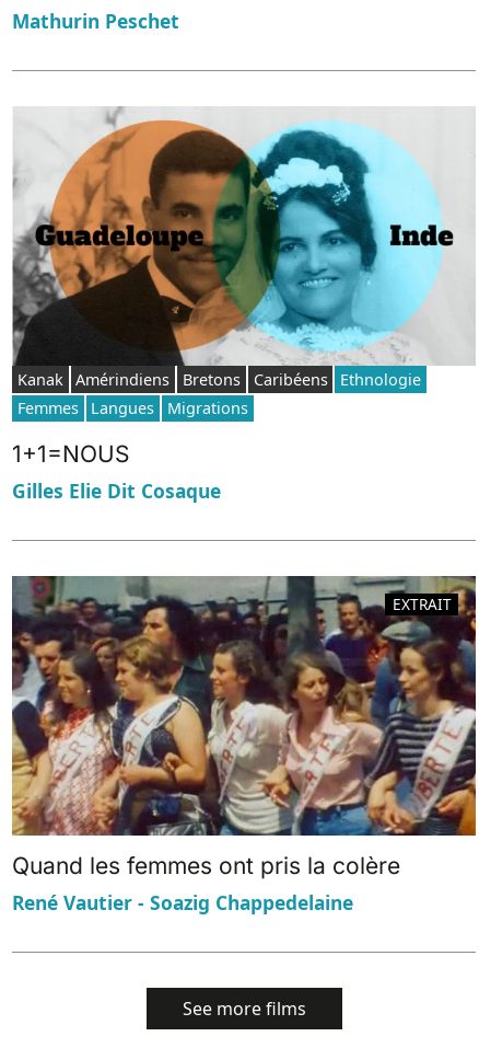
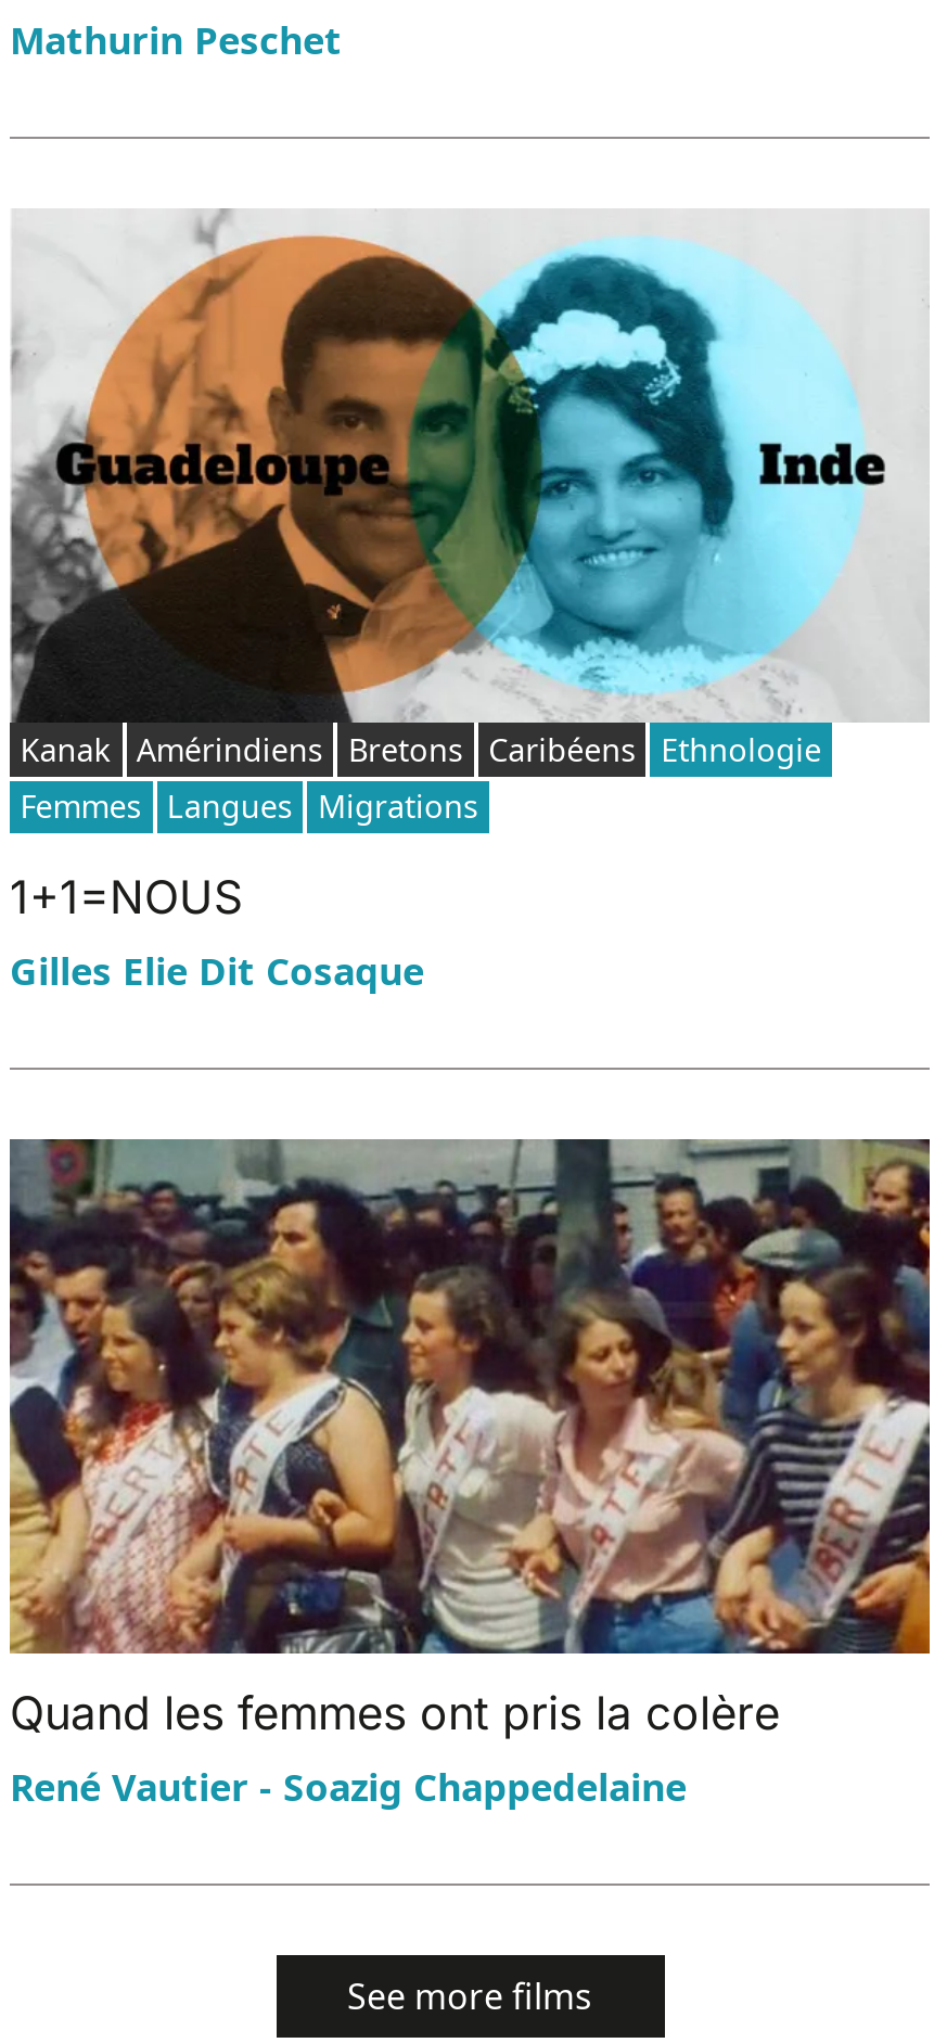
[392,593,451,614] EXTRAIT -> none

